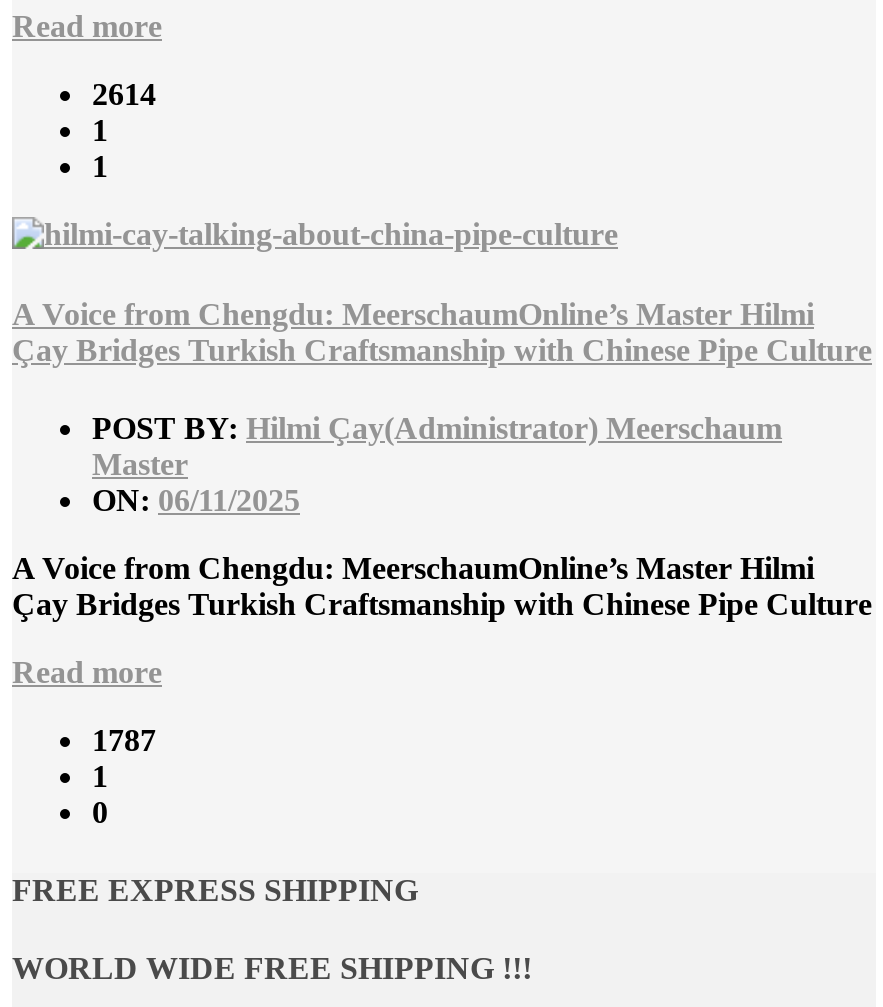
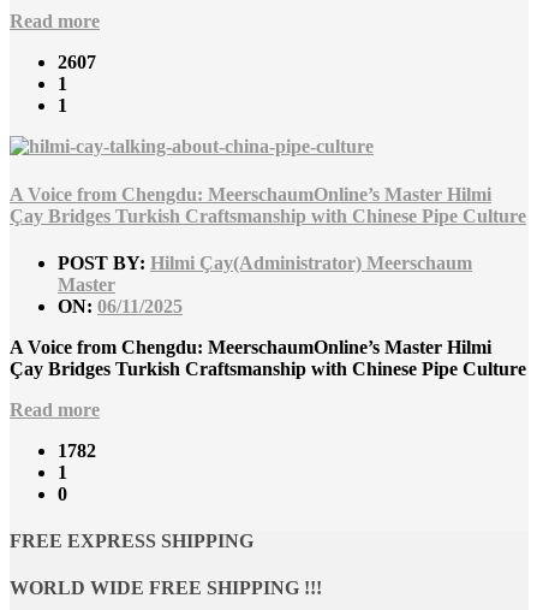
[92,78,156,112] 2614 -> [58,52,96,73] 2607
[92,723,156,757] 1787 -> [58,440,96,461] 1782

